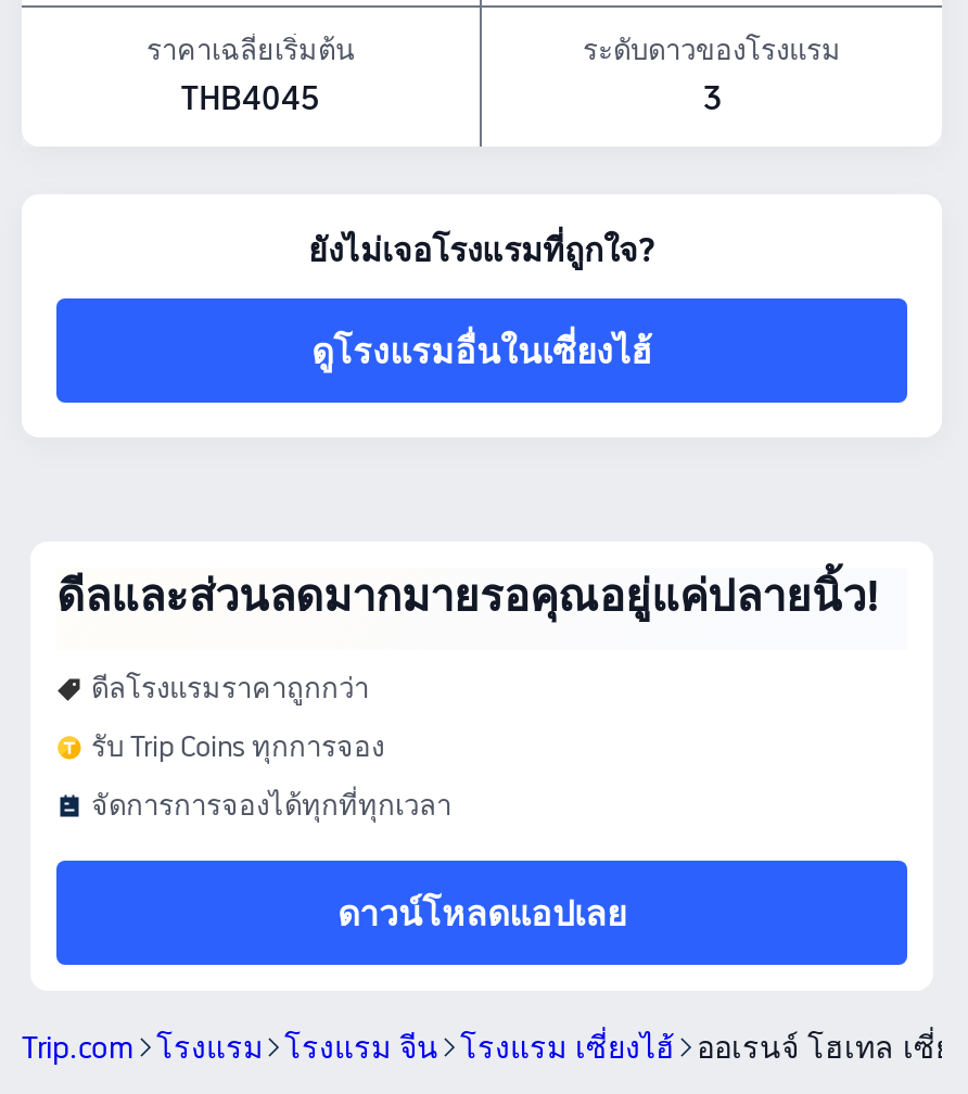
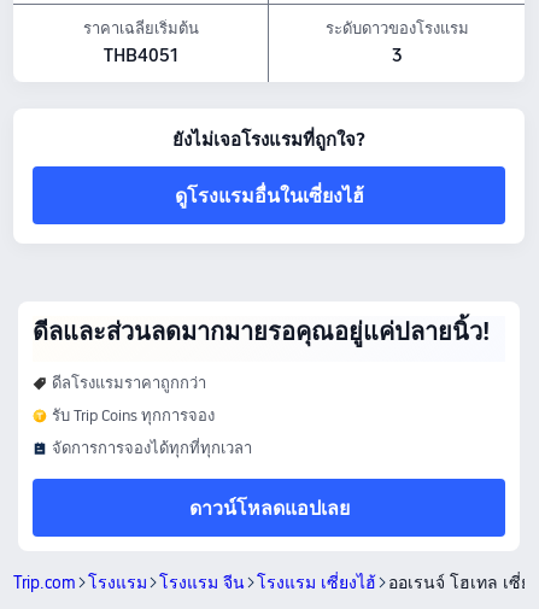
[181,79,320,118] THB4045 -> [103,45,178,66] THB4051

